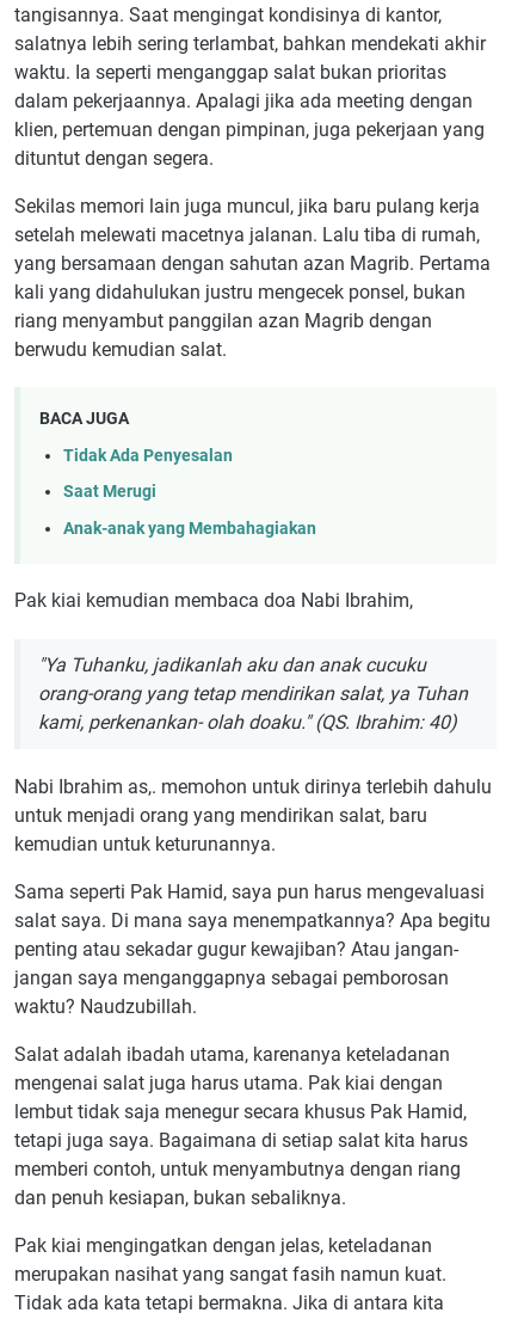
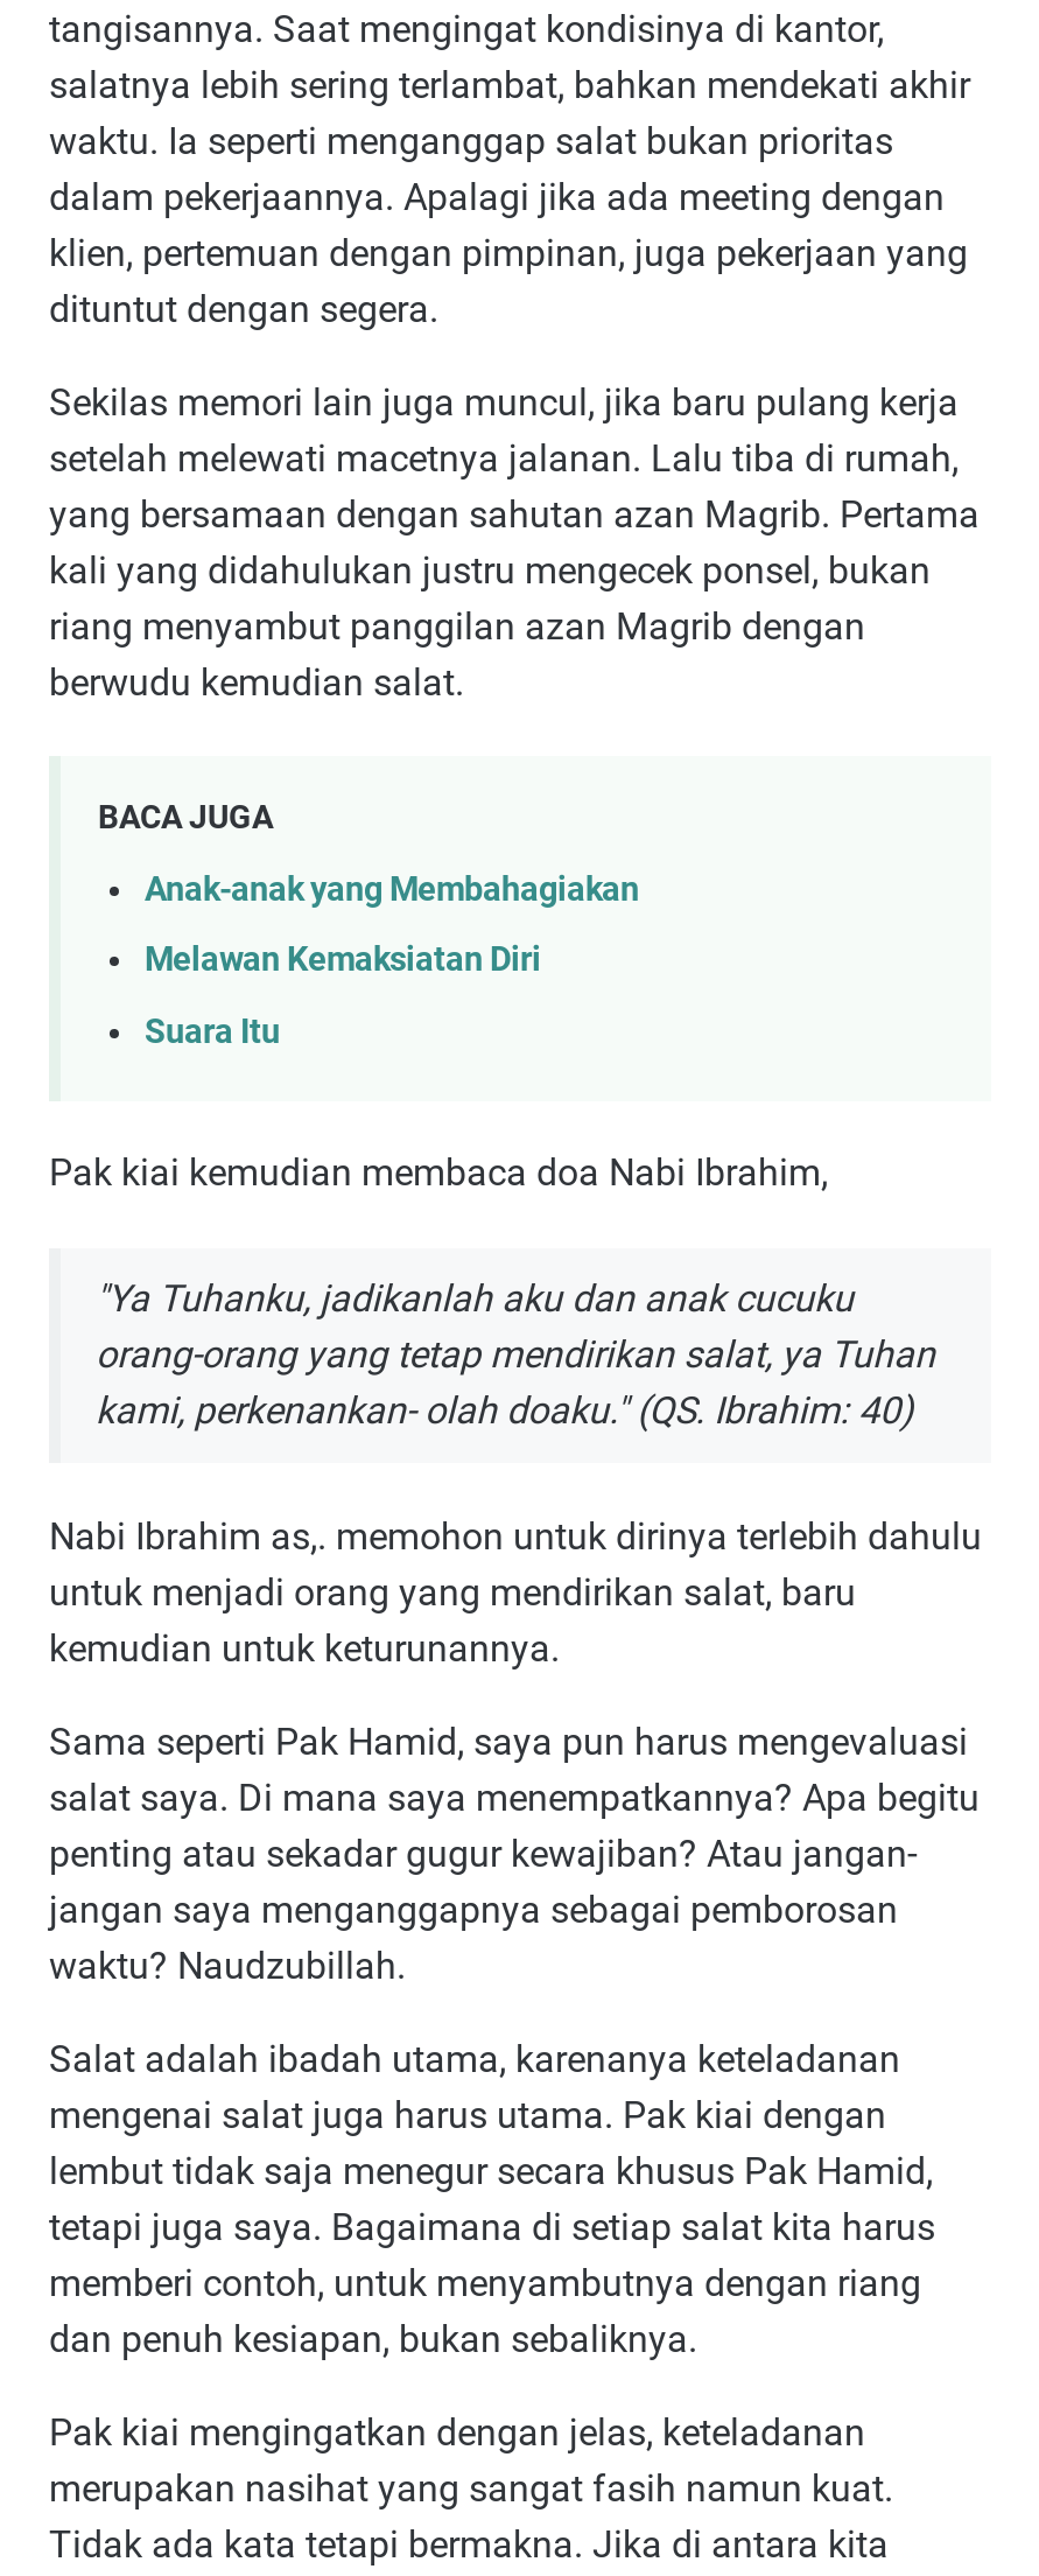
[63,445,233,502] Tidak Ada Penyesalan | Saat Merugi -> none
moved [63,518,316,538] -> [145,869,639,909]: Anak-anak yang Membahagiakan
none -> [145,941,541,1052] Melawan Kemaksiatan Diri | Suara Itu

